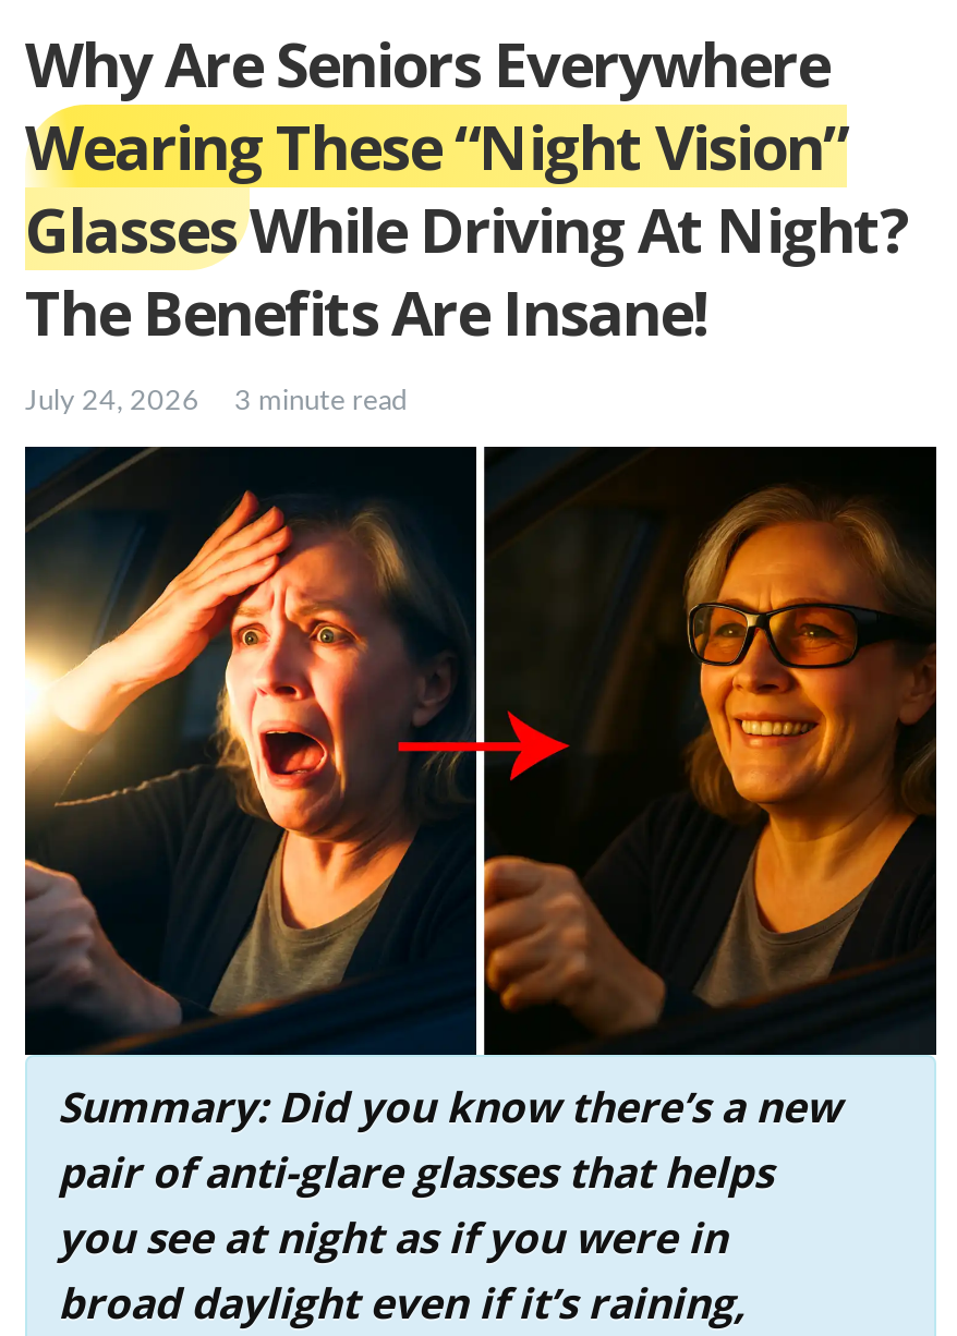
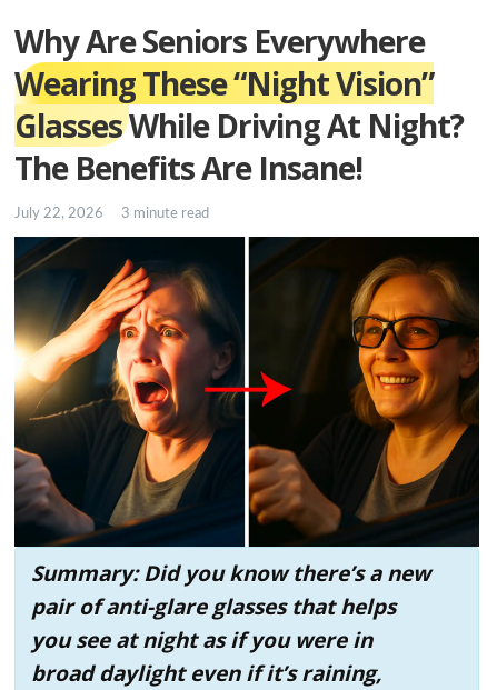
[25,388,407,416] July 24, 2026 3 minute read -> [14,207,209,221] July 22, 2026 3 minute read

